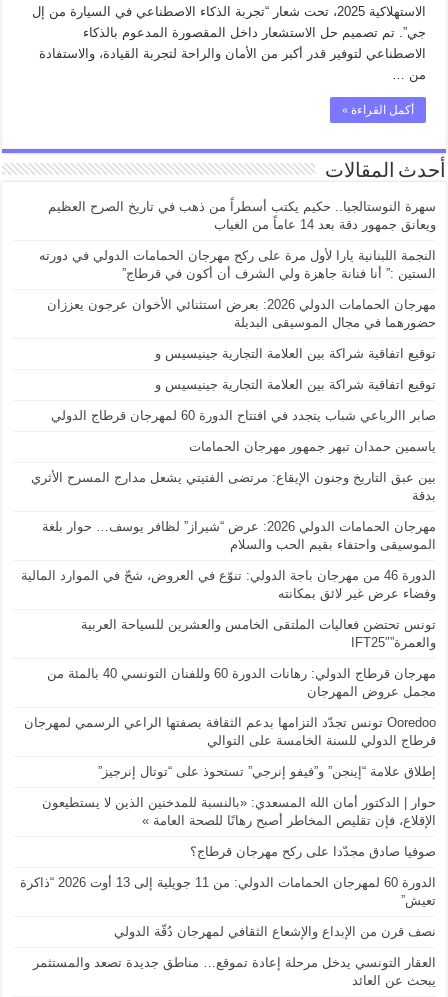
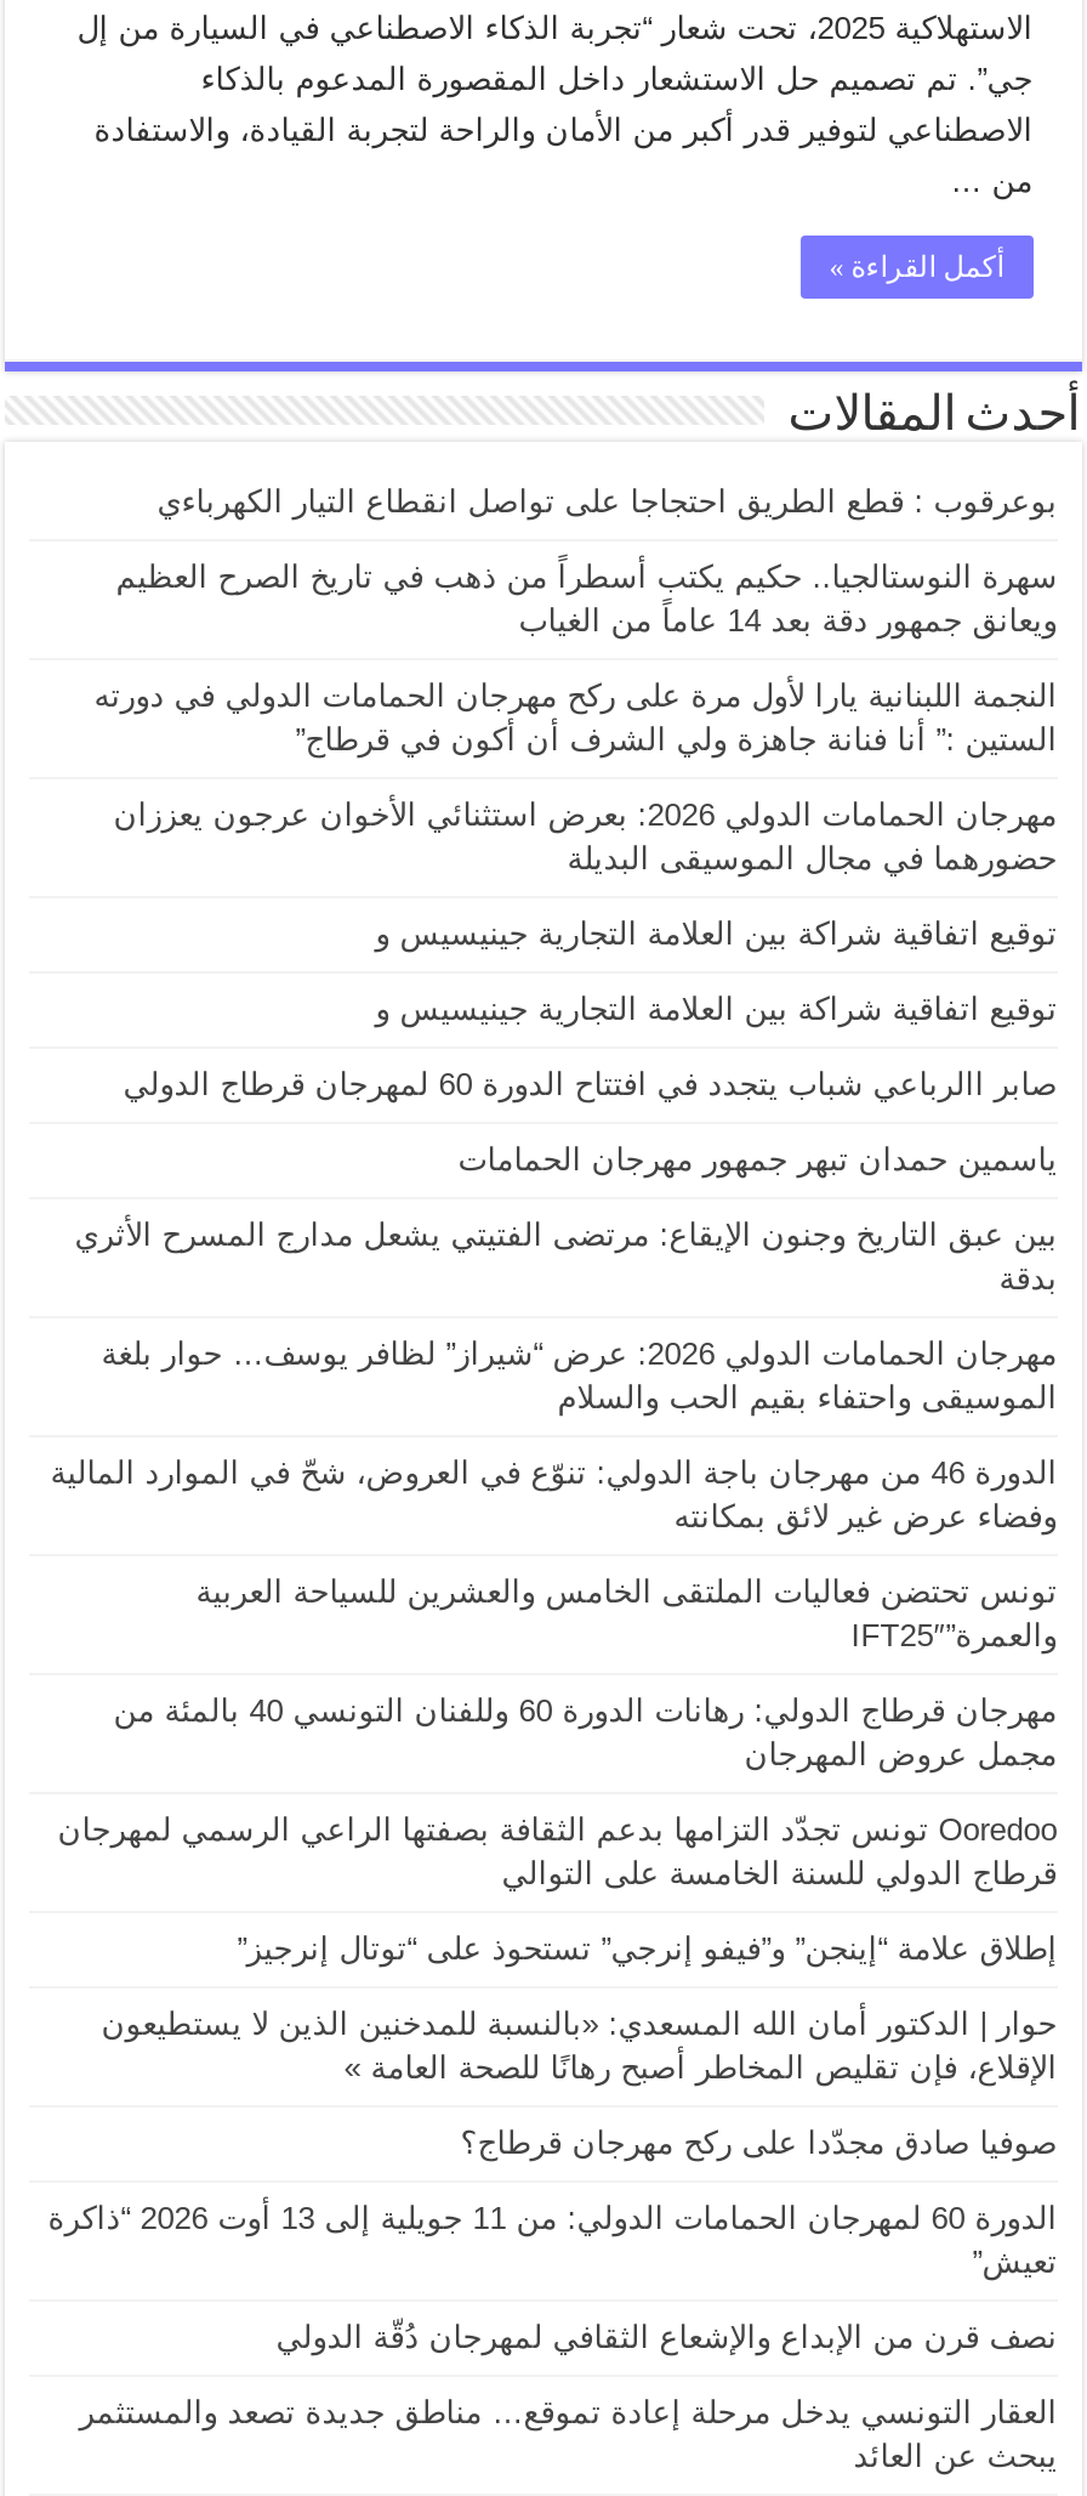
none -> [157,483,1057,519] بوعرقوب : قطع الطريق احتجاجا على تواصل انقطاع التيار الكهرباءي

